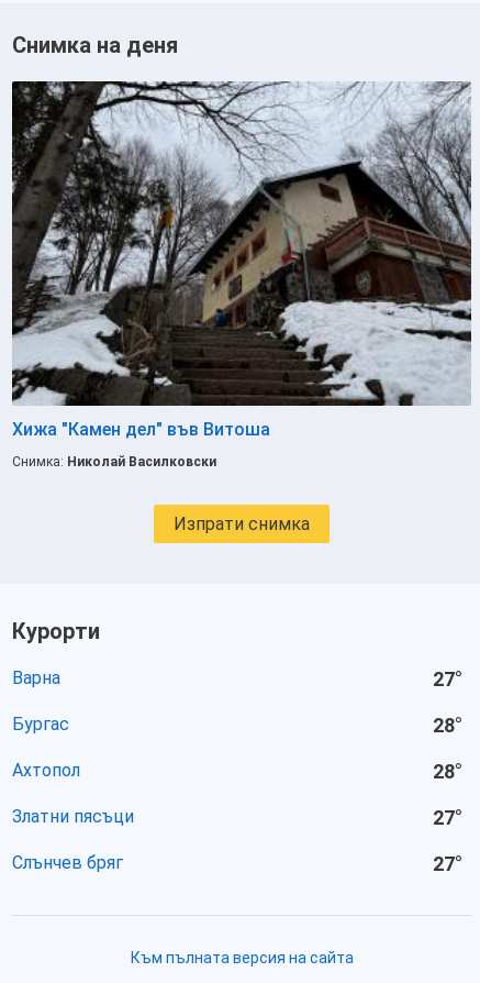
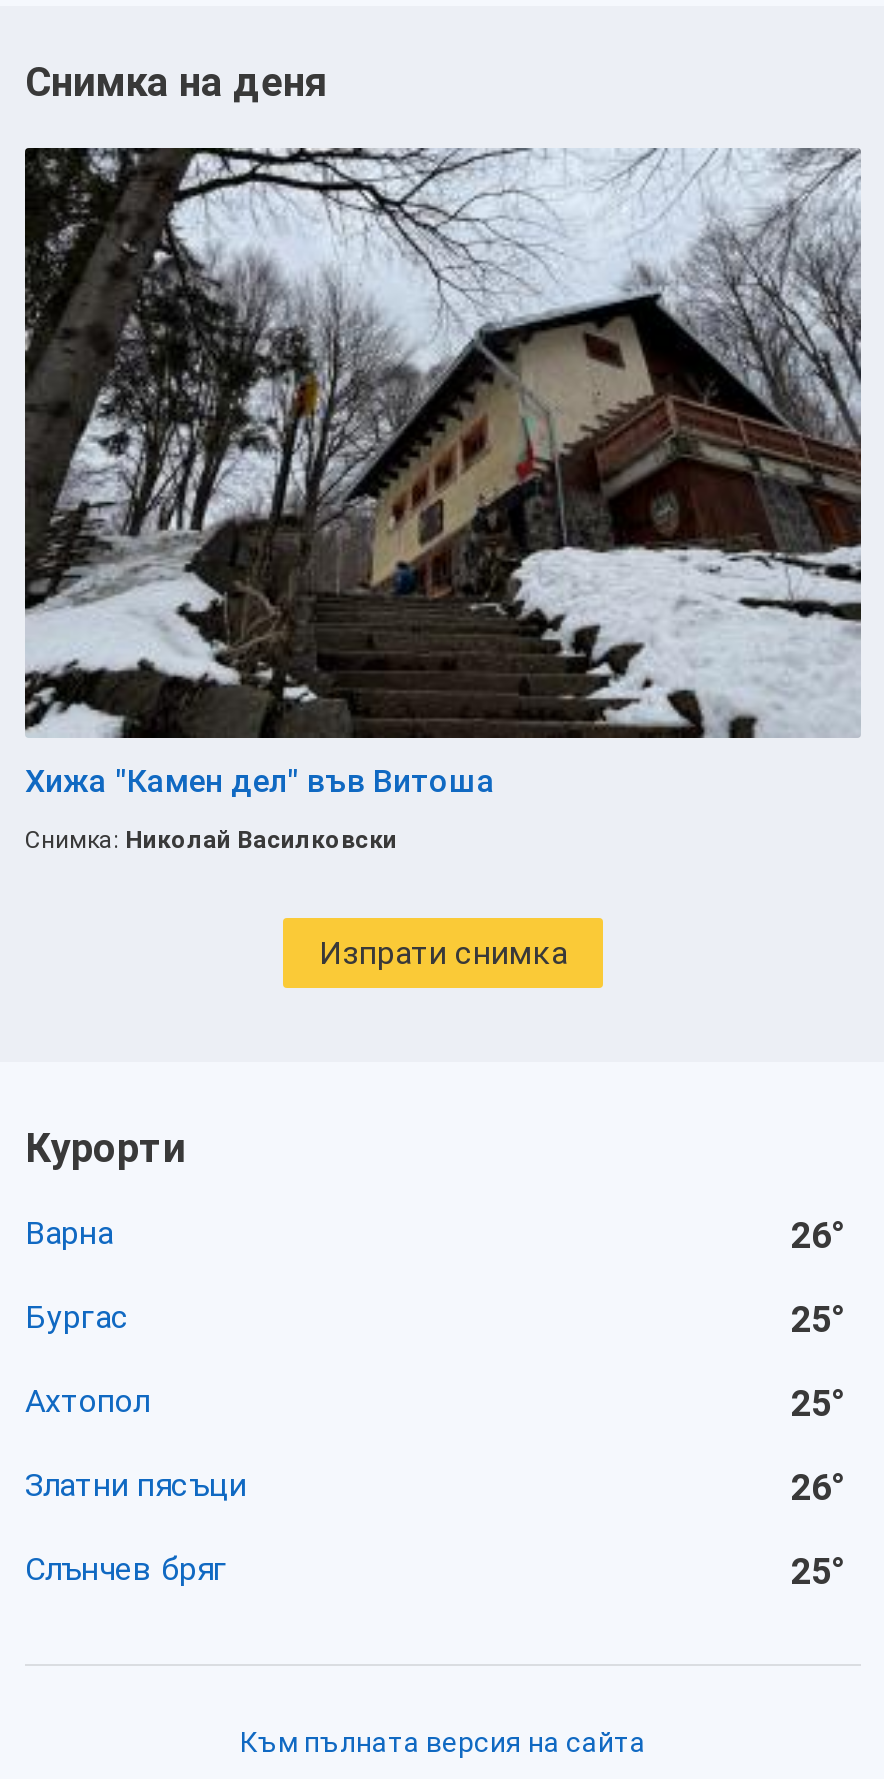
[433,667,462,691] 27° -> [791,1214,845,1256] 26°
[433,714,462,737] 28° -> [791,1298,845,1340] 25°
[433,760,462,783] 28° -> [791,1382,845,1424] 25°
[433,806,462,829] 27° -> [791,1466,845,1508] 26°
[433,852,462,875] 27° -> [791,1550,845,1592] 25°

